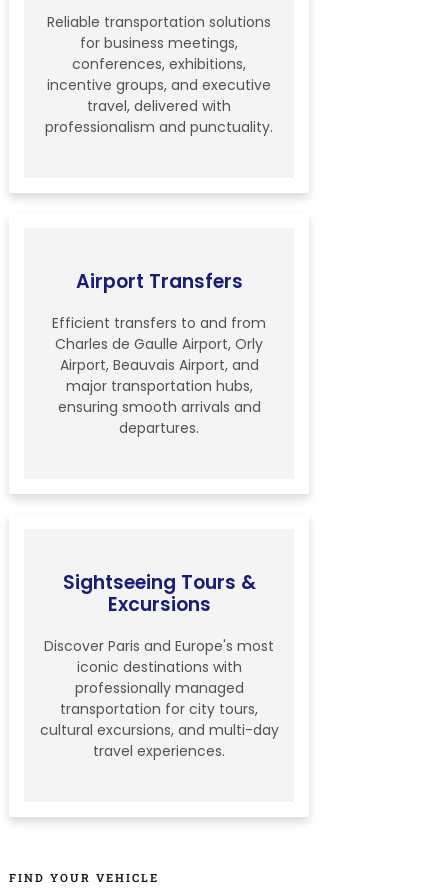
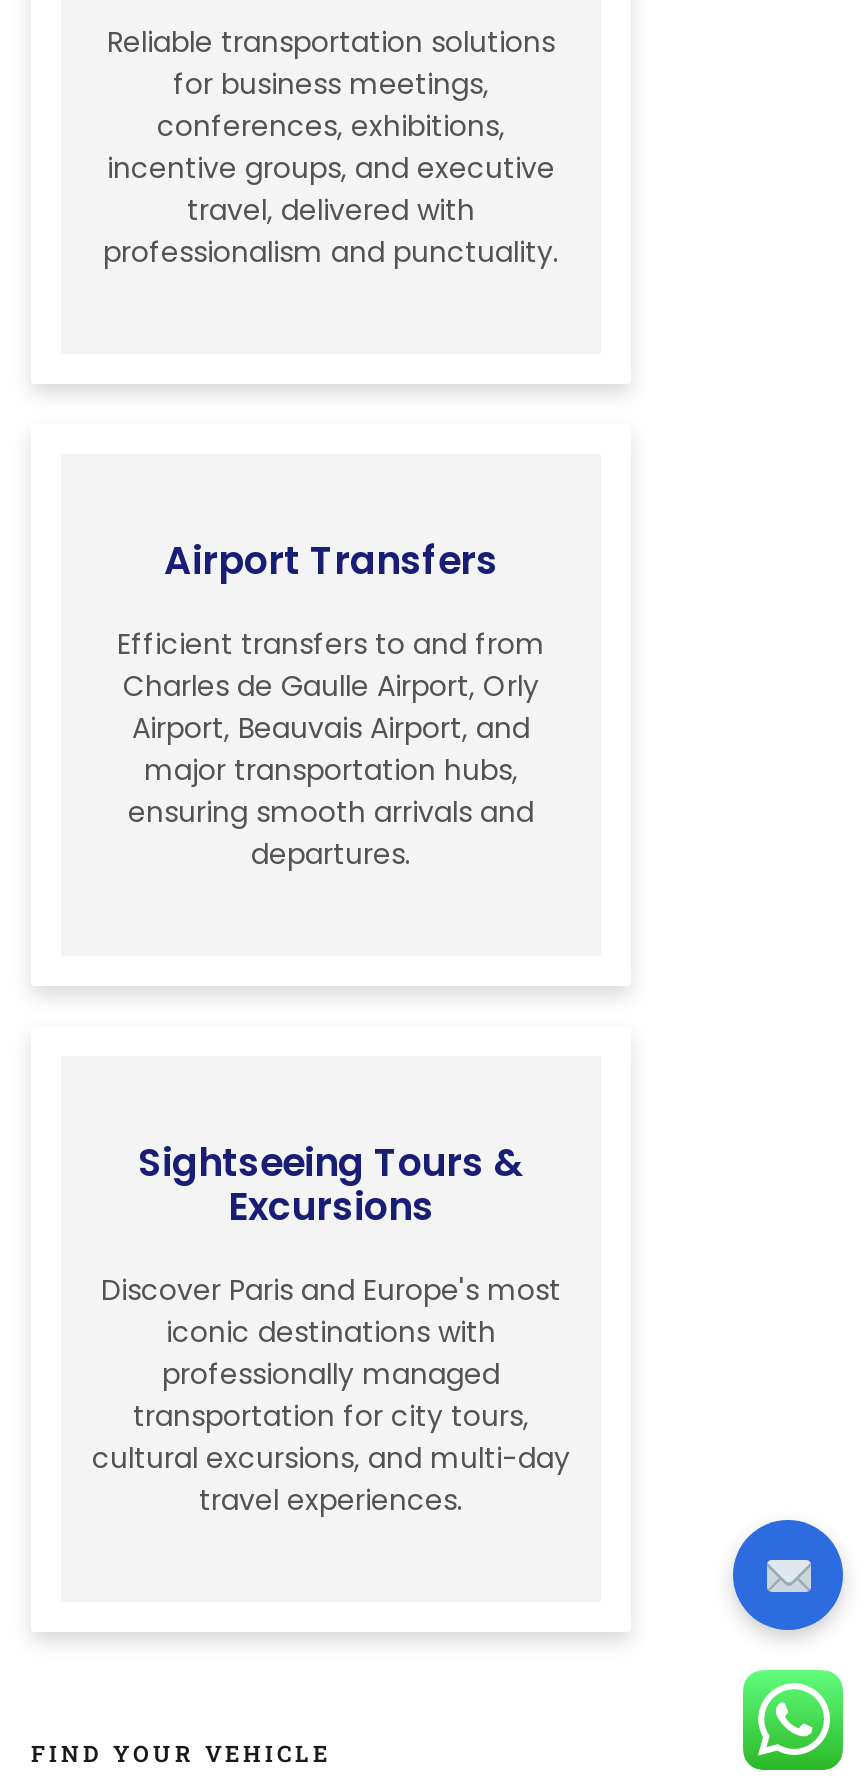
none -> [729,1518,847,1640] [image]
none -> [741,1668,845,1772] [image]

